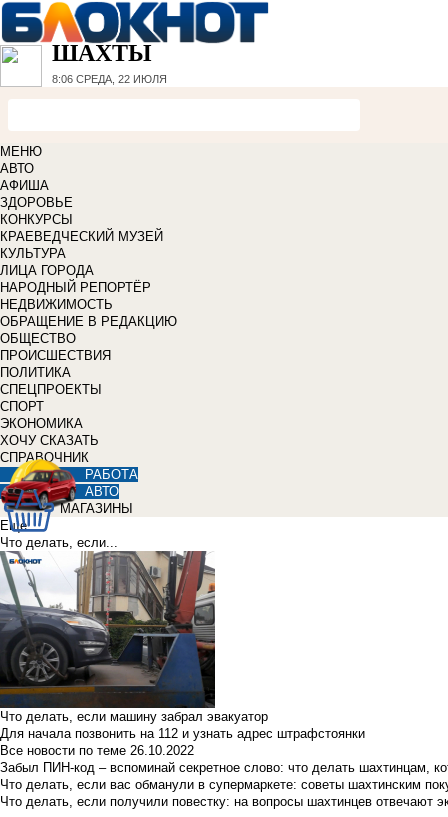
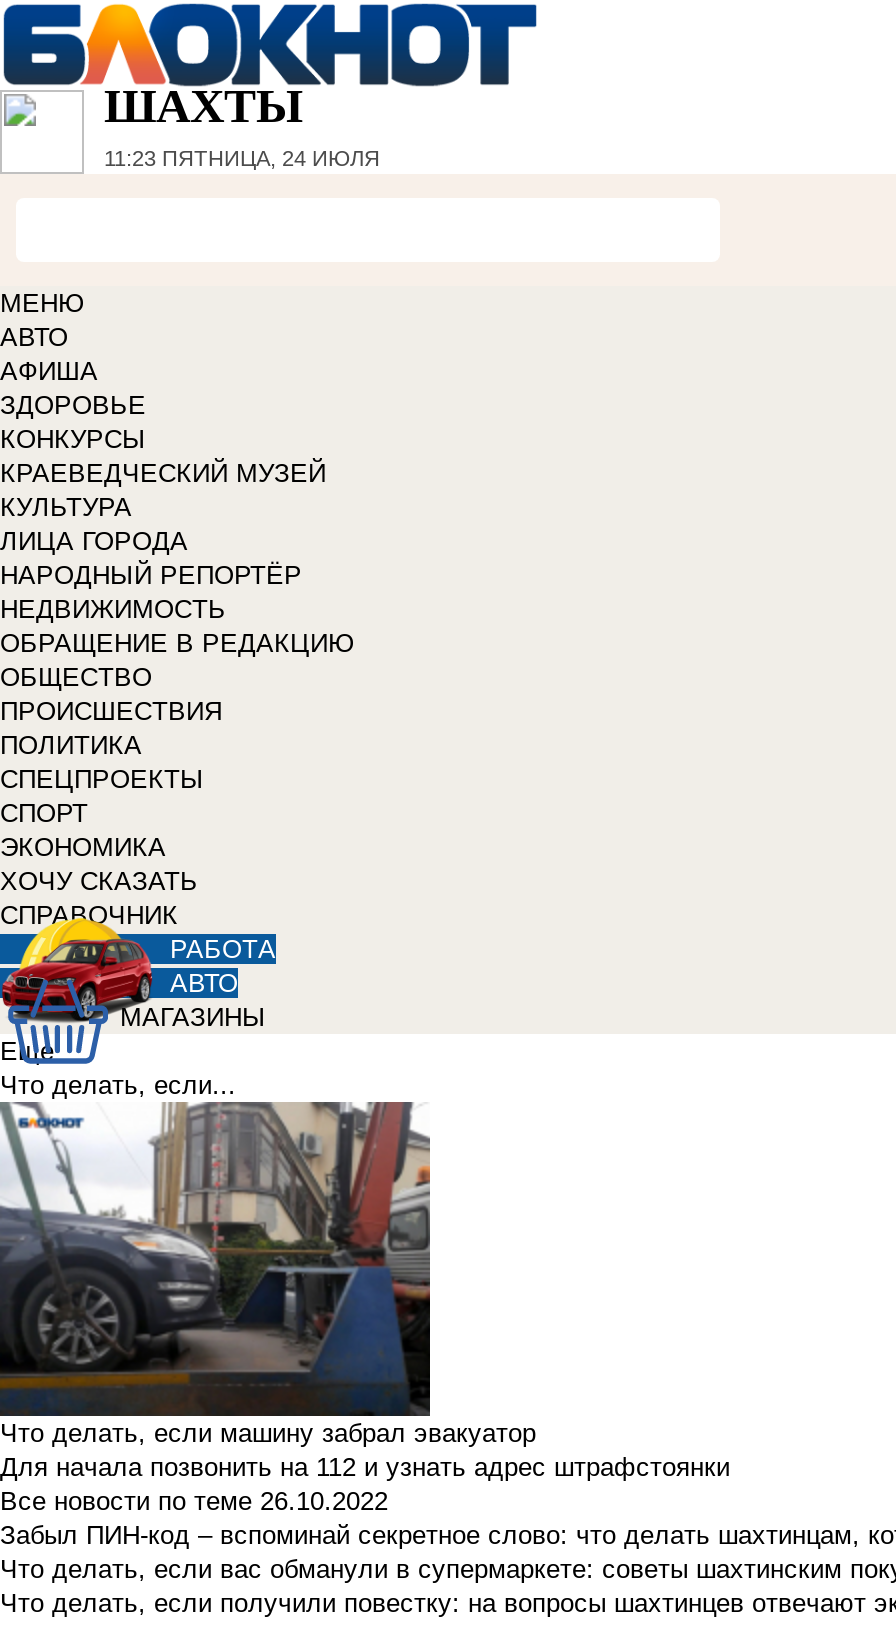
[52,73,167,85] 8:06 СРЕДА, 22 ИЮЛЯ -> [104,147,380,171] 11:23 ПЯТНИЦА, 24 ИЮЛЯ

